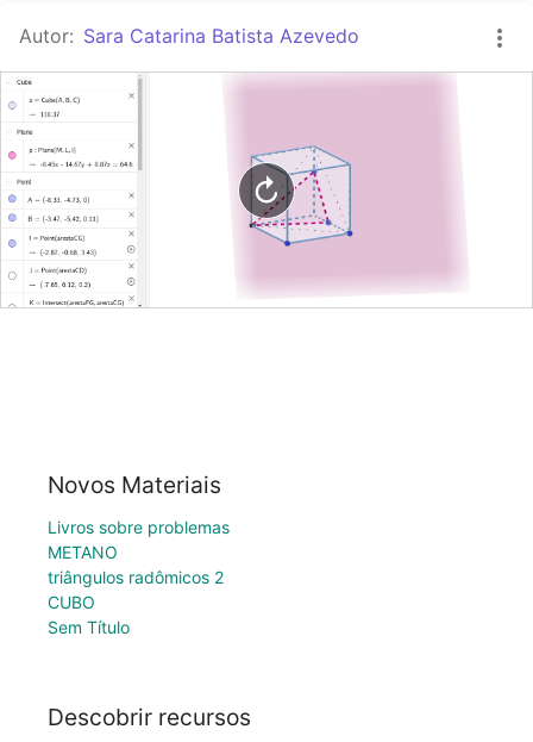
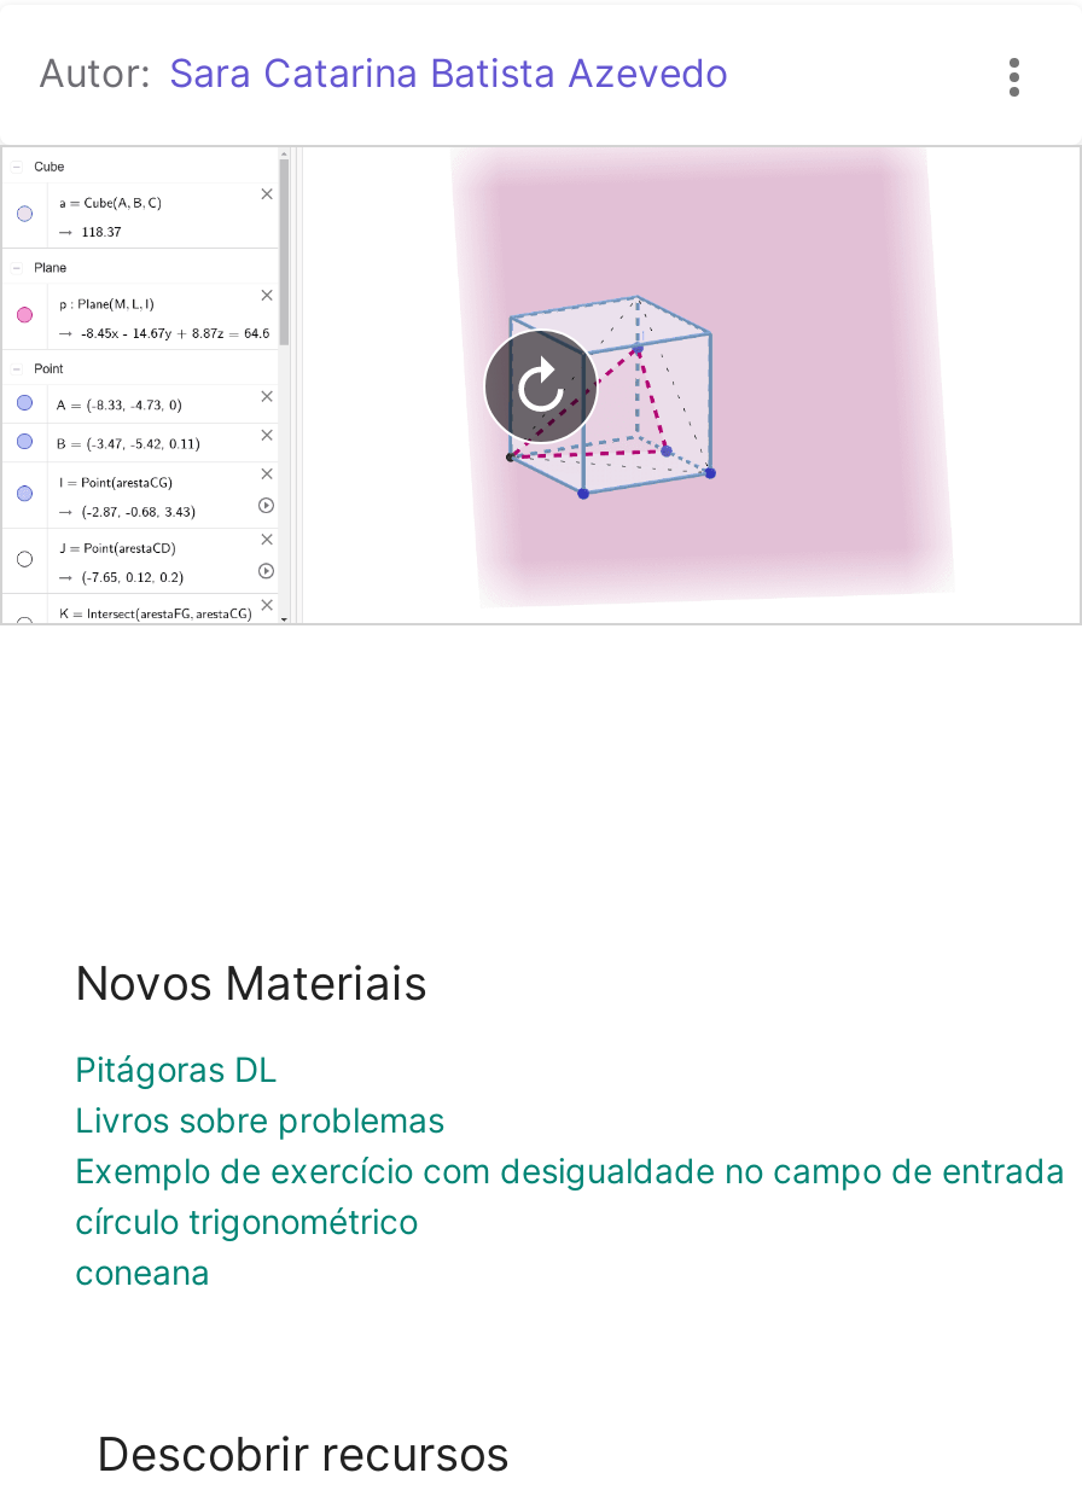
none -> [75,1048,278,1089] Pitágoras DL
moved [48,517,230,537] -> [75,1098,444,1139]: Livros sobre problemas
[48,542,224,637] METANO | triângulos radômicos 2 | CUBO | Sem Título -> [75,1149,1065,1291] Exemplo de exercício com desigualdade no campo de entrada | círculo trigonométrico | coneana

